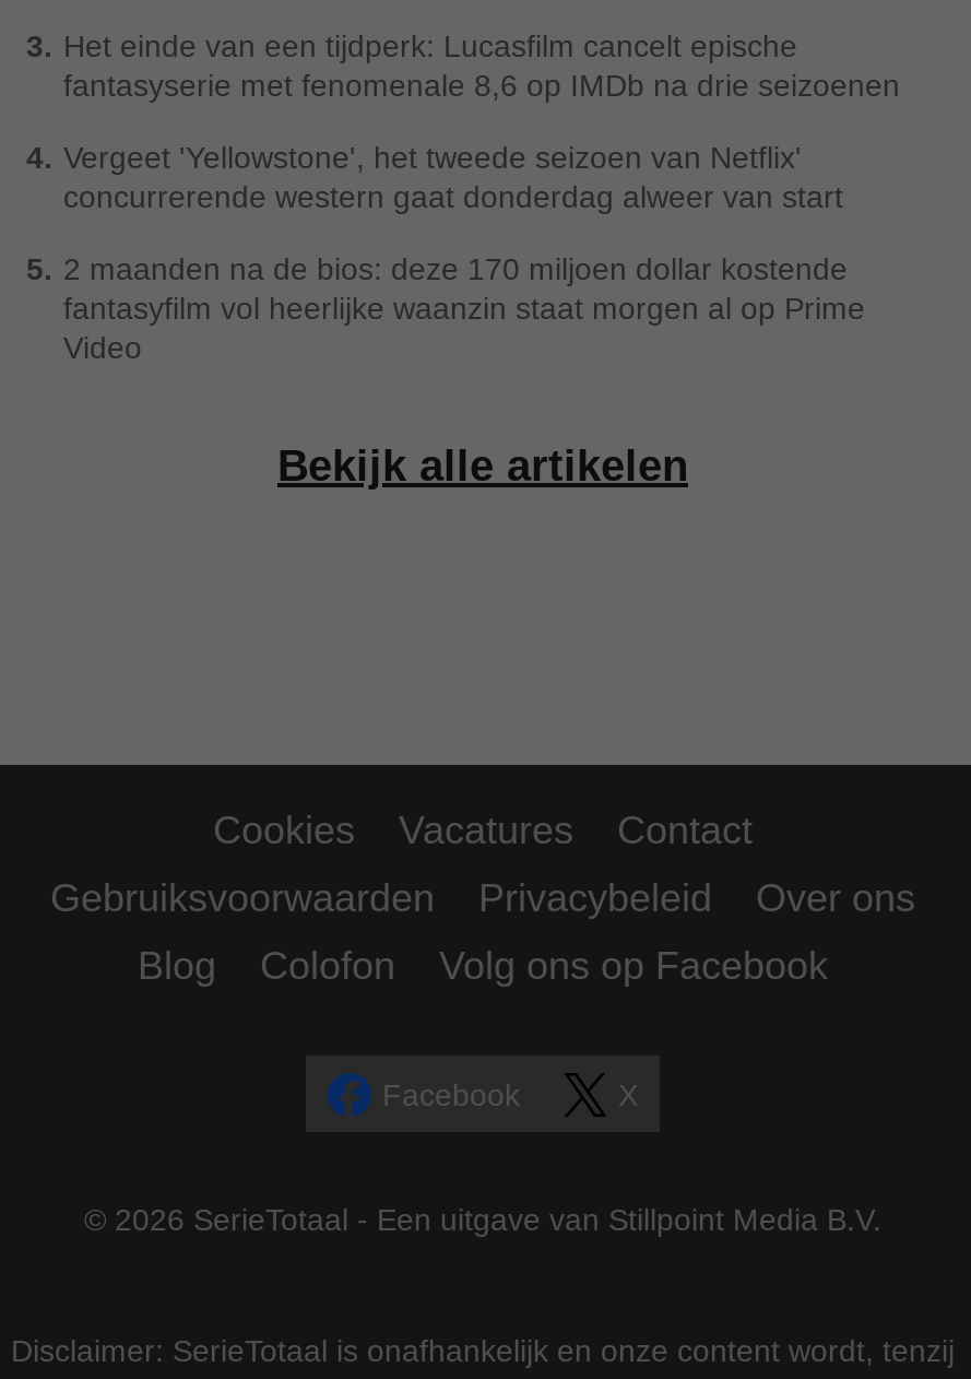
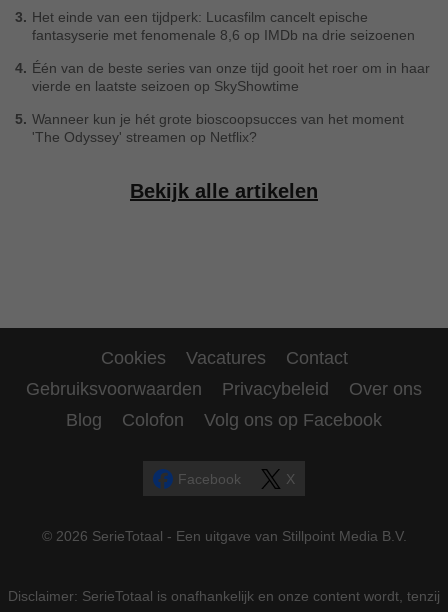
[26,140,843,214] 4. Vergeet 'Yellowstone', het tweede seizoen van Netflix' | concurrerende western gaat donderdag alweer van start -> [15,60,430,94] 4. Één van de beste series van onze tijd gooit het roer om in haar | vierde en laatste seizoen op SkyShowtime
[26,251,865,365] 5. 2 maanden na de bios: deze 170 miljoen dollar kostende | fantasyfilm vol heerlijke waanzin staat morgen al op Prime | Video -> [15,111,404,145] 5. Wanneer kun je hét grote bioscoopsucces van het moment | 'The Odyssey' streamen op Netflix?

